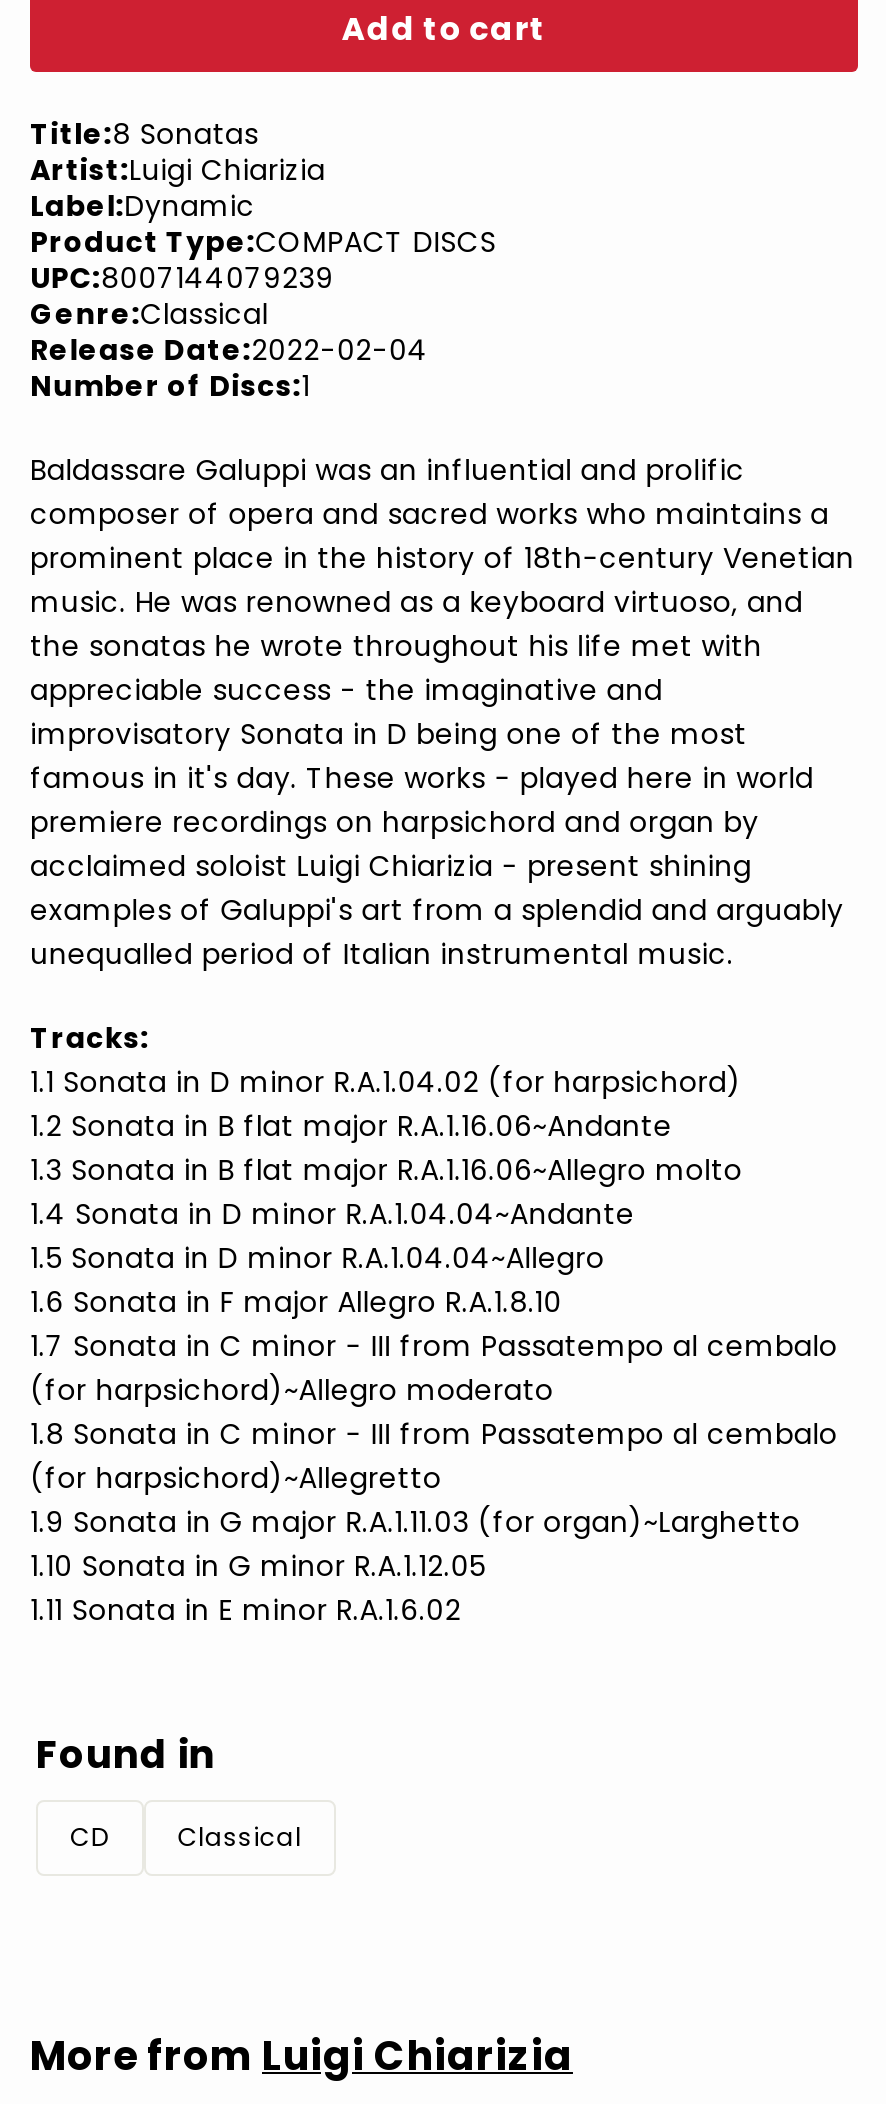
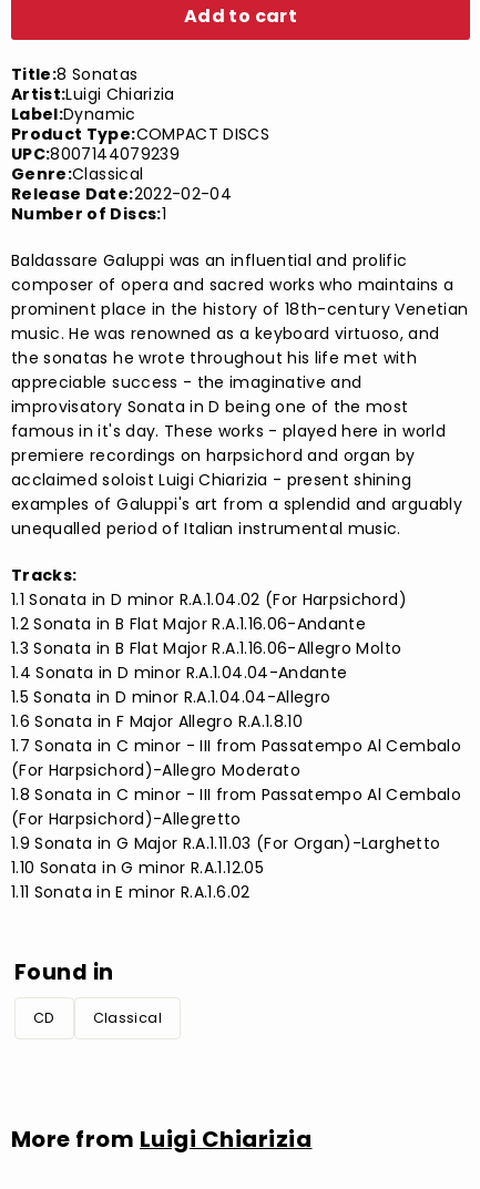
[30,1062,838,1542] 1.1 Sonata in D minor R.A.1.04.02 (for harpsichord) | 1.2 Sonata in B flat major R.A.1.16.06~Andante | 1.3 Sonata in B flat major R.A.1.16.06~Allegro molto | 1.4 Sonata in D minor R.A.1.04.04~Andante | 1.5 Sonata in D minor R.A.1.04.04~Allegro | 1.6 Sonata in F major Allegro R.A.1.8.10 | 1.7 Sonata in C minor - III from Passatempo al cembalo | (for harpsichord)~Allegro moderato | 1.8 Sonata in C minor - III from Passatempo al cembalo | (for harpsichord)~Allegretto | 1.9 Sonata in G major R.A.1.11.03 (for organ)~Larghetto -> [11,588,461,854] 1.1 Sonata in D minor R.A.1.04.02 (For Harpsichord) | 1.2 Sonata in B Flat Major R.A.1.16.06-Andante | 1.3 Sonata in B Flat Major R.A.1.16.06-Allegro Molto | 1.4 Sonata in D minor R.A.1.04.04-Andante | 1.5 Sonata in D minor R.A.1.04.04-Allegro | 1.6 Sonata in F Major Allegro R.A.1.8.10 | 1.7 Sonata in C minor - III from Passatempo Al Cembalo | (For Harpsichord)-Allegro Moderato | 1.8 Sonata in C minor - III from Passatempo Al Cembalo | (For Harpsichord)-Allegretto | 1.9 Sonata in G Major R.A.1.11.03 (For Organ)-Larghetto

